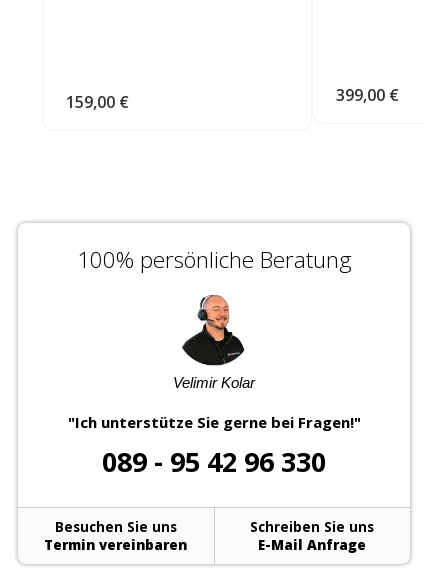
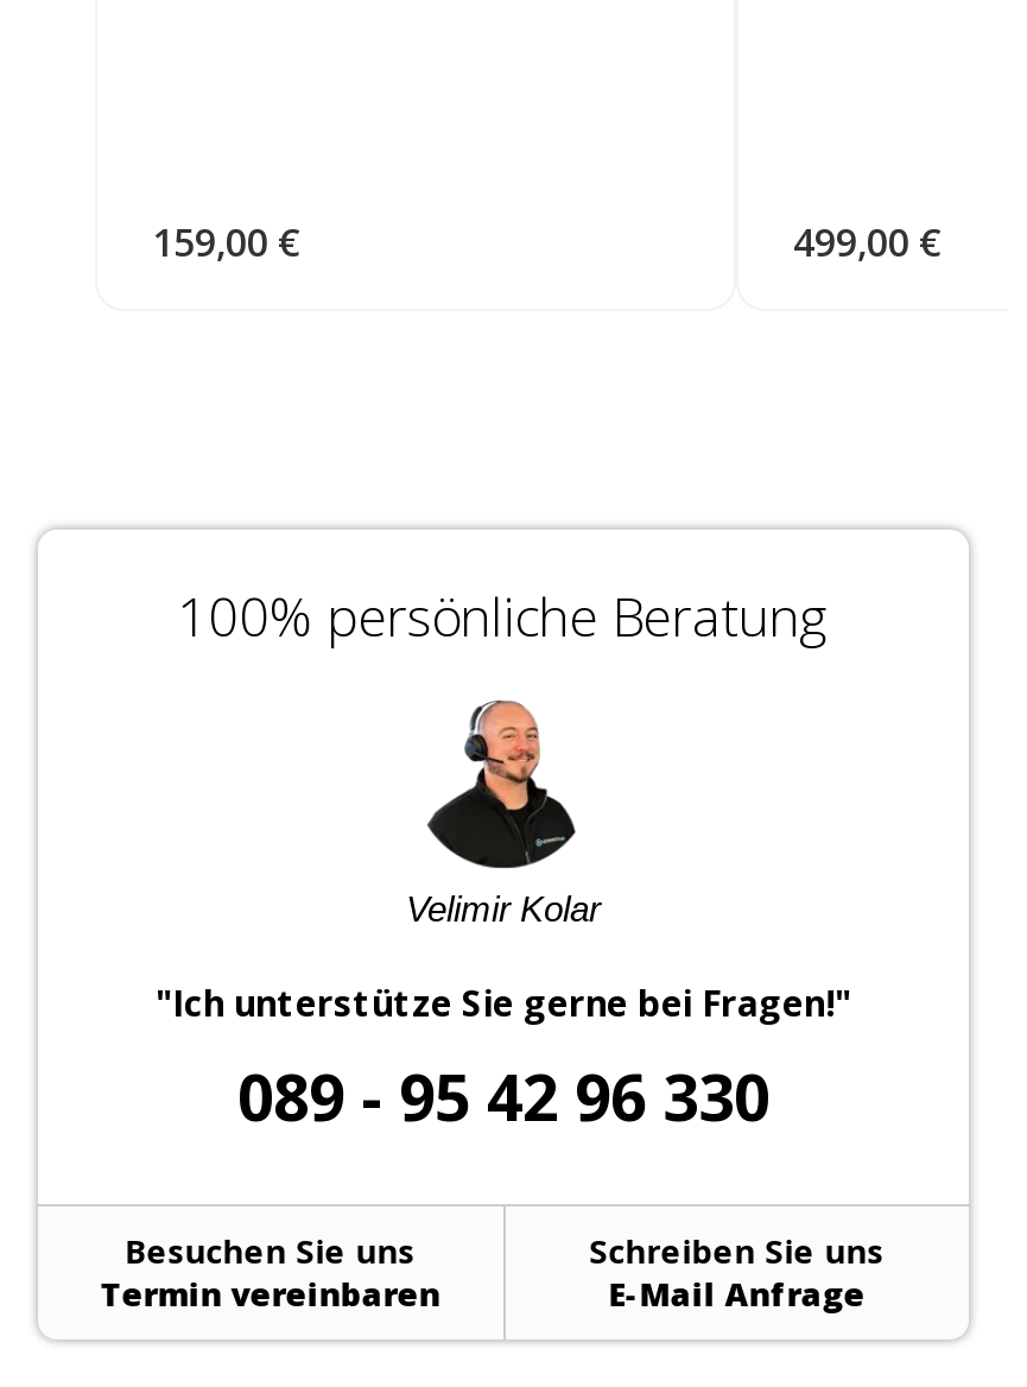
[336,84,399,106] 399,00 € -> [793,215,943,268] 499,00 €

